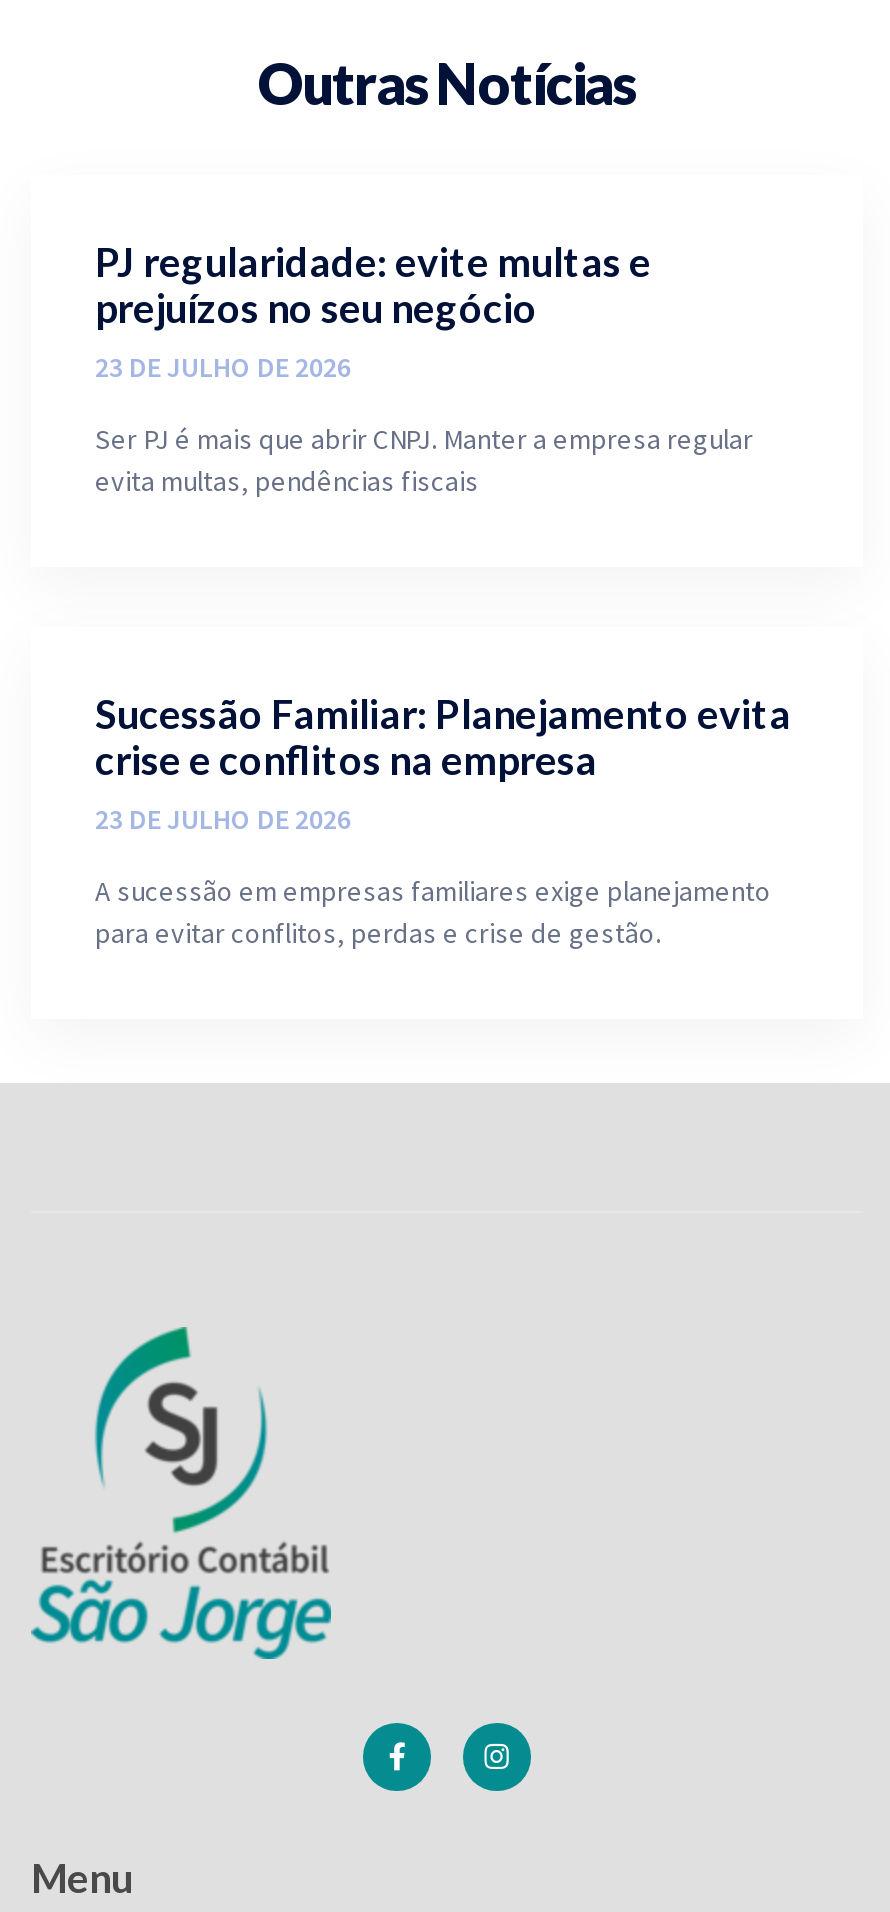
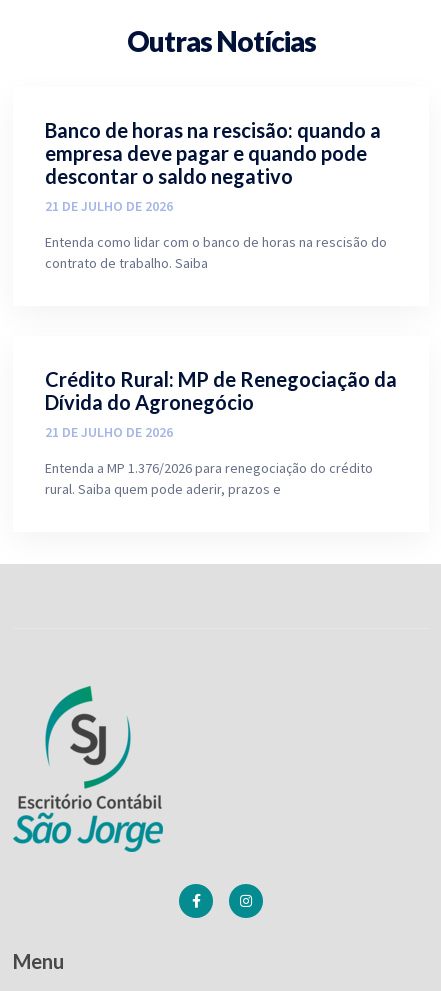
[95,237,651,385] PJ regularidade: evite multas e | prejuízos no seu negócio | 23 DE JULHO DE 2026 -> [45,118,381,215] Banco de horas na rescisão: quando a | empresa deve pagar e quando pode | descontar o saldo negativo | 21 DE JULHO DE 2026
[95,421,753,499] Ser PJ é mais que abrir CNPJ. Manter a empresa regular | evita multas, pendências fiscais -> [45,233,387,272] Entenda como lidar com o banco de horas na rescisão do | contrato de trabalho. Saiba
[95,689,791,837] Sucessão Familiar: Planejamento evita | crise e conflitos na empresa | 23 DE JULHO DE 2026 -> [45,367,397,441] Crédito Rural: MP de Renegociação da | Dívida do Agronegócio | 21 DE JULHO DE 2026
[95,873,771,951] A sucessão em empresas familiares exige planejamento | para evitar conflitos, perdas e crise de gestão. -> [45,459,373,498] Entenda a MP 1.376/2026 para renegociação do crédito | rural. Saiba quem pode aderir, prazos e

